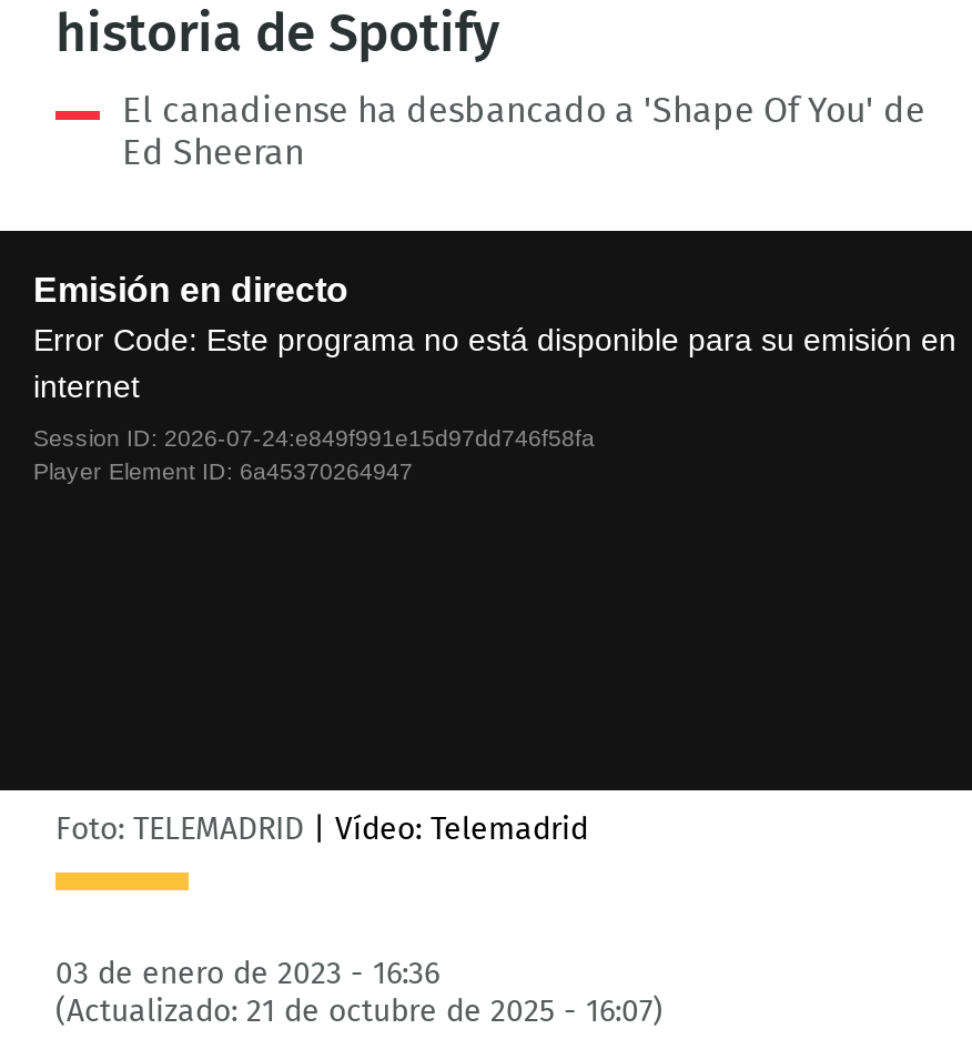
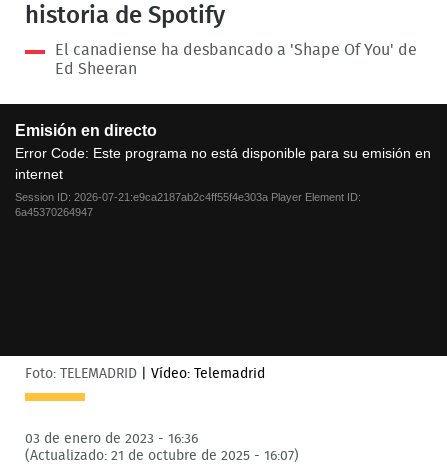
[33,424,595,484] Session ID: 2026-07-24:e849f991e15d97dd746f58fa | Player Element ID: 6a45370264947 -> [15,191,361,218] Session ID: 2026-07-21:e9ca2187ab2c4ff55f4e303a Player Element ID: | 6a45370264947

